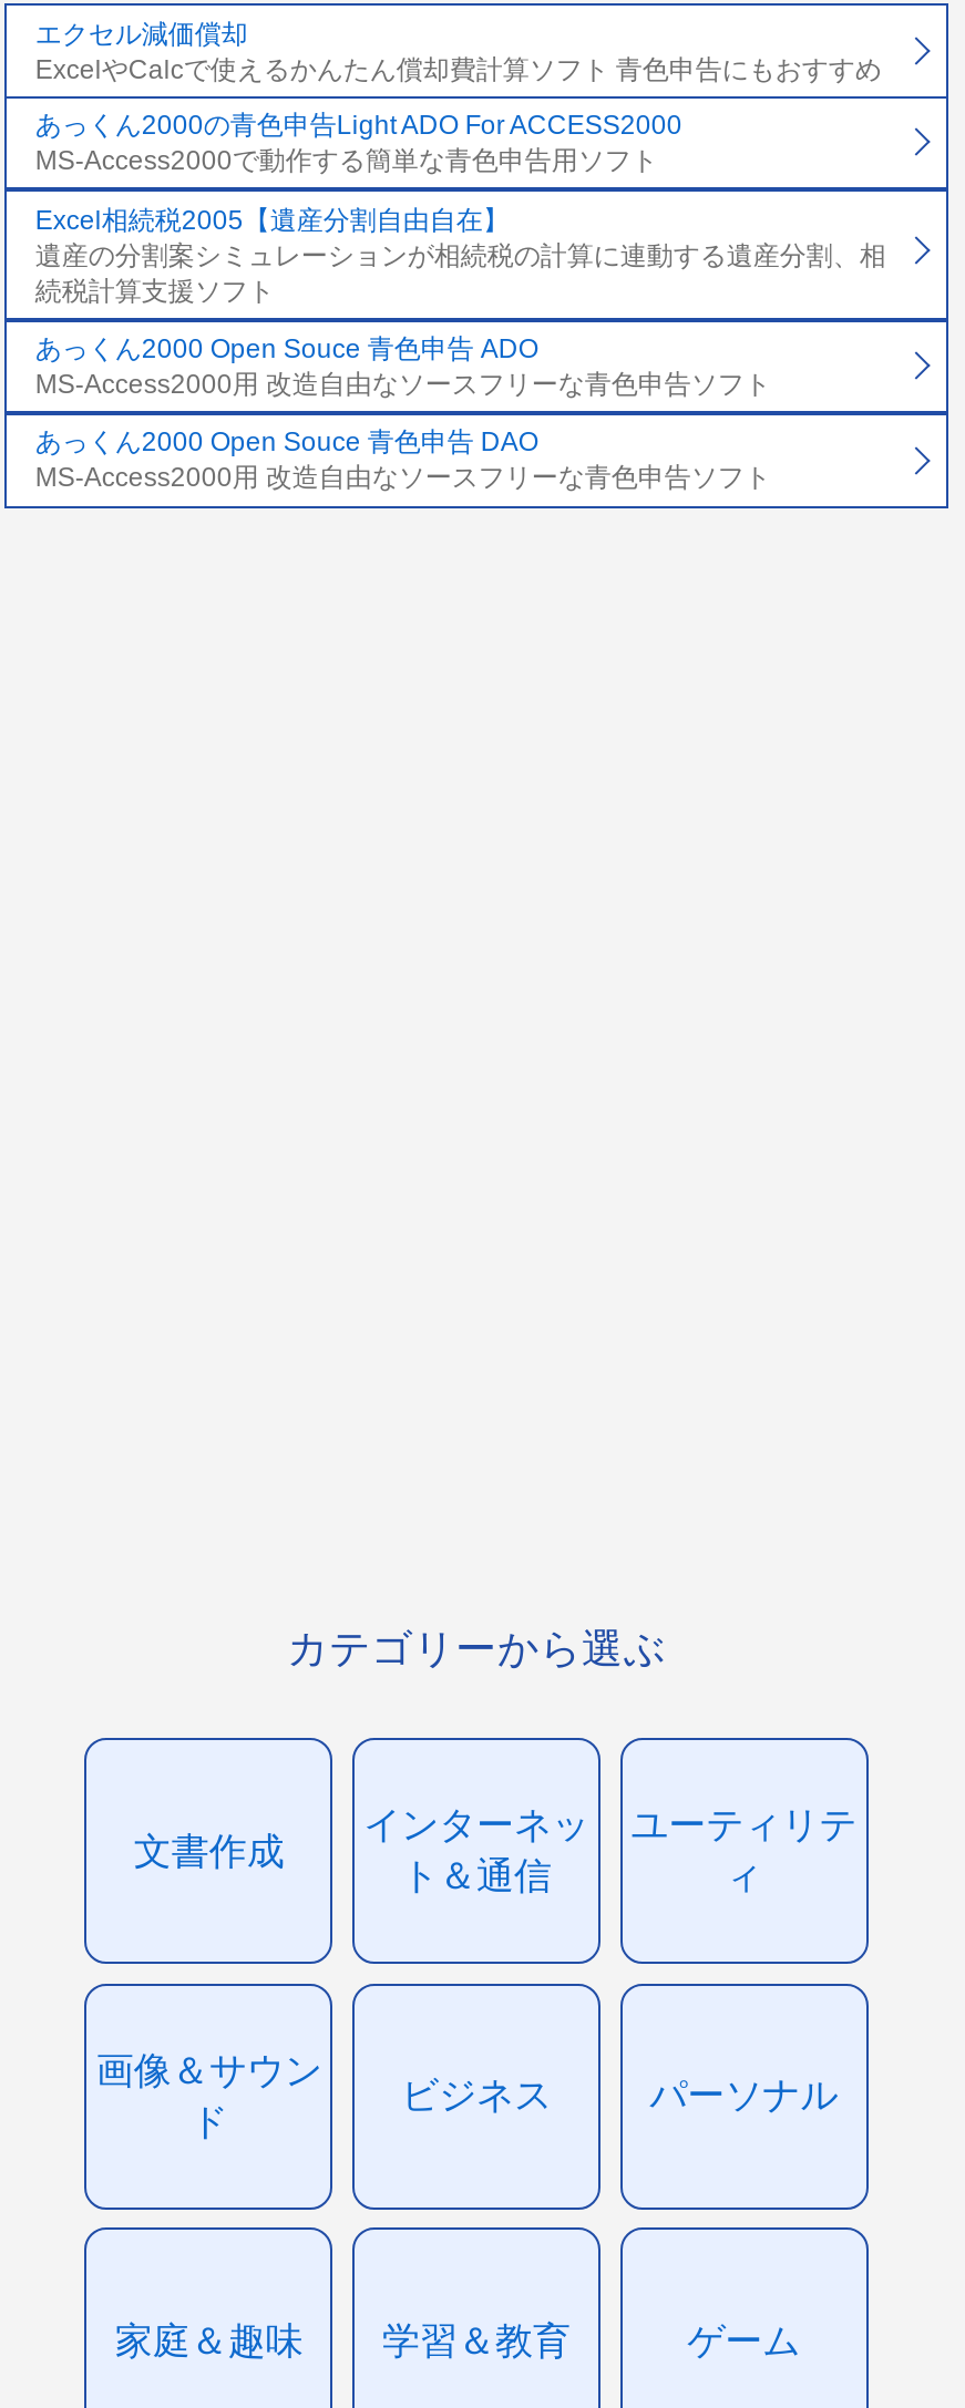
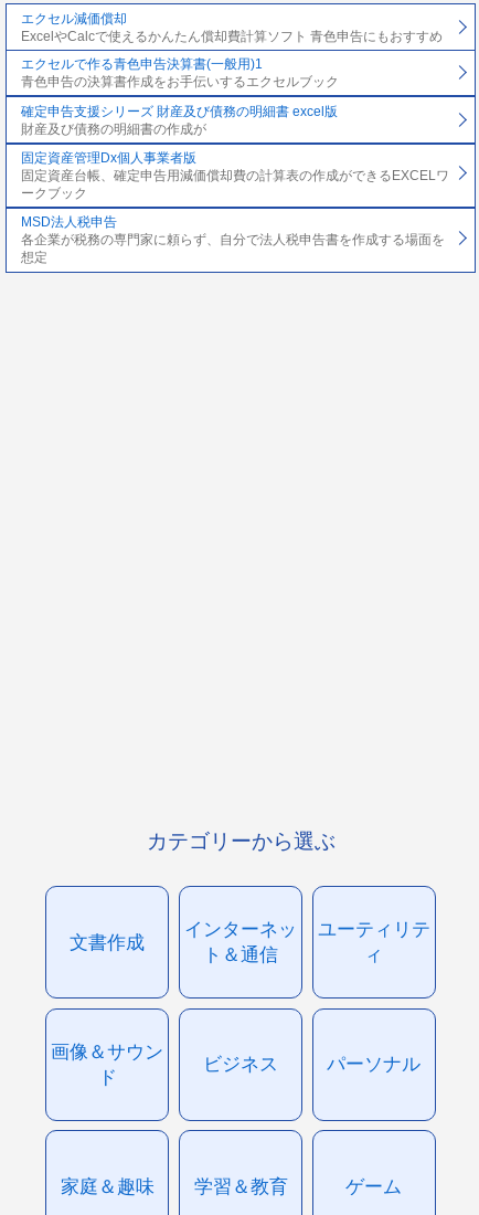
[35,110,682,176] あっくん2000の青色申告Light ADO For ACCESS2000 | MS-Access2000で動作する簡単な青色申告用ソフト -> [21,56,339,90] エクセルで作る青色申告決算書(一般用)1 | 青色申告の決算書作成をお手伝いするエクセルブック
[35,204,886,306] Excel相続税2005【遺産分割自由自在】 | 遺産の分割案シミュレーションが相続税の計算に連動する遺産分割、相 | 続税計算支援ソフト -> [21,103,338,136] 確定申告支援シリーズ 財産及び債務の明細書 excel版 | 財産及び債務の明細書の作成が
[35,333,771,400] あっくん2000 Open Souce 青色申告 ADO | MS-Access2000用 改造自由なソースフリーな青色申告ソフト -> [21,150,449,201] 固定資産管理Dx個人事業者版 | 固定資産台帳、確定申告用減価償却費の計算表の作成ができるEXCELワ | ークブック
[35,428,771,494] あっくん2000 Open Souce 青色申告 DAO | MS-Access2000用 改造自由なソースフリーな青色申告ソフト -> [21,215,445,266] MSD法人税申告 | 各企業が税務の専門家に頼らず、自分で法人税申告書を作成する場面を | 想定

